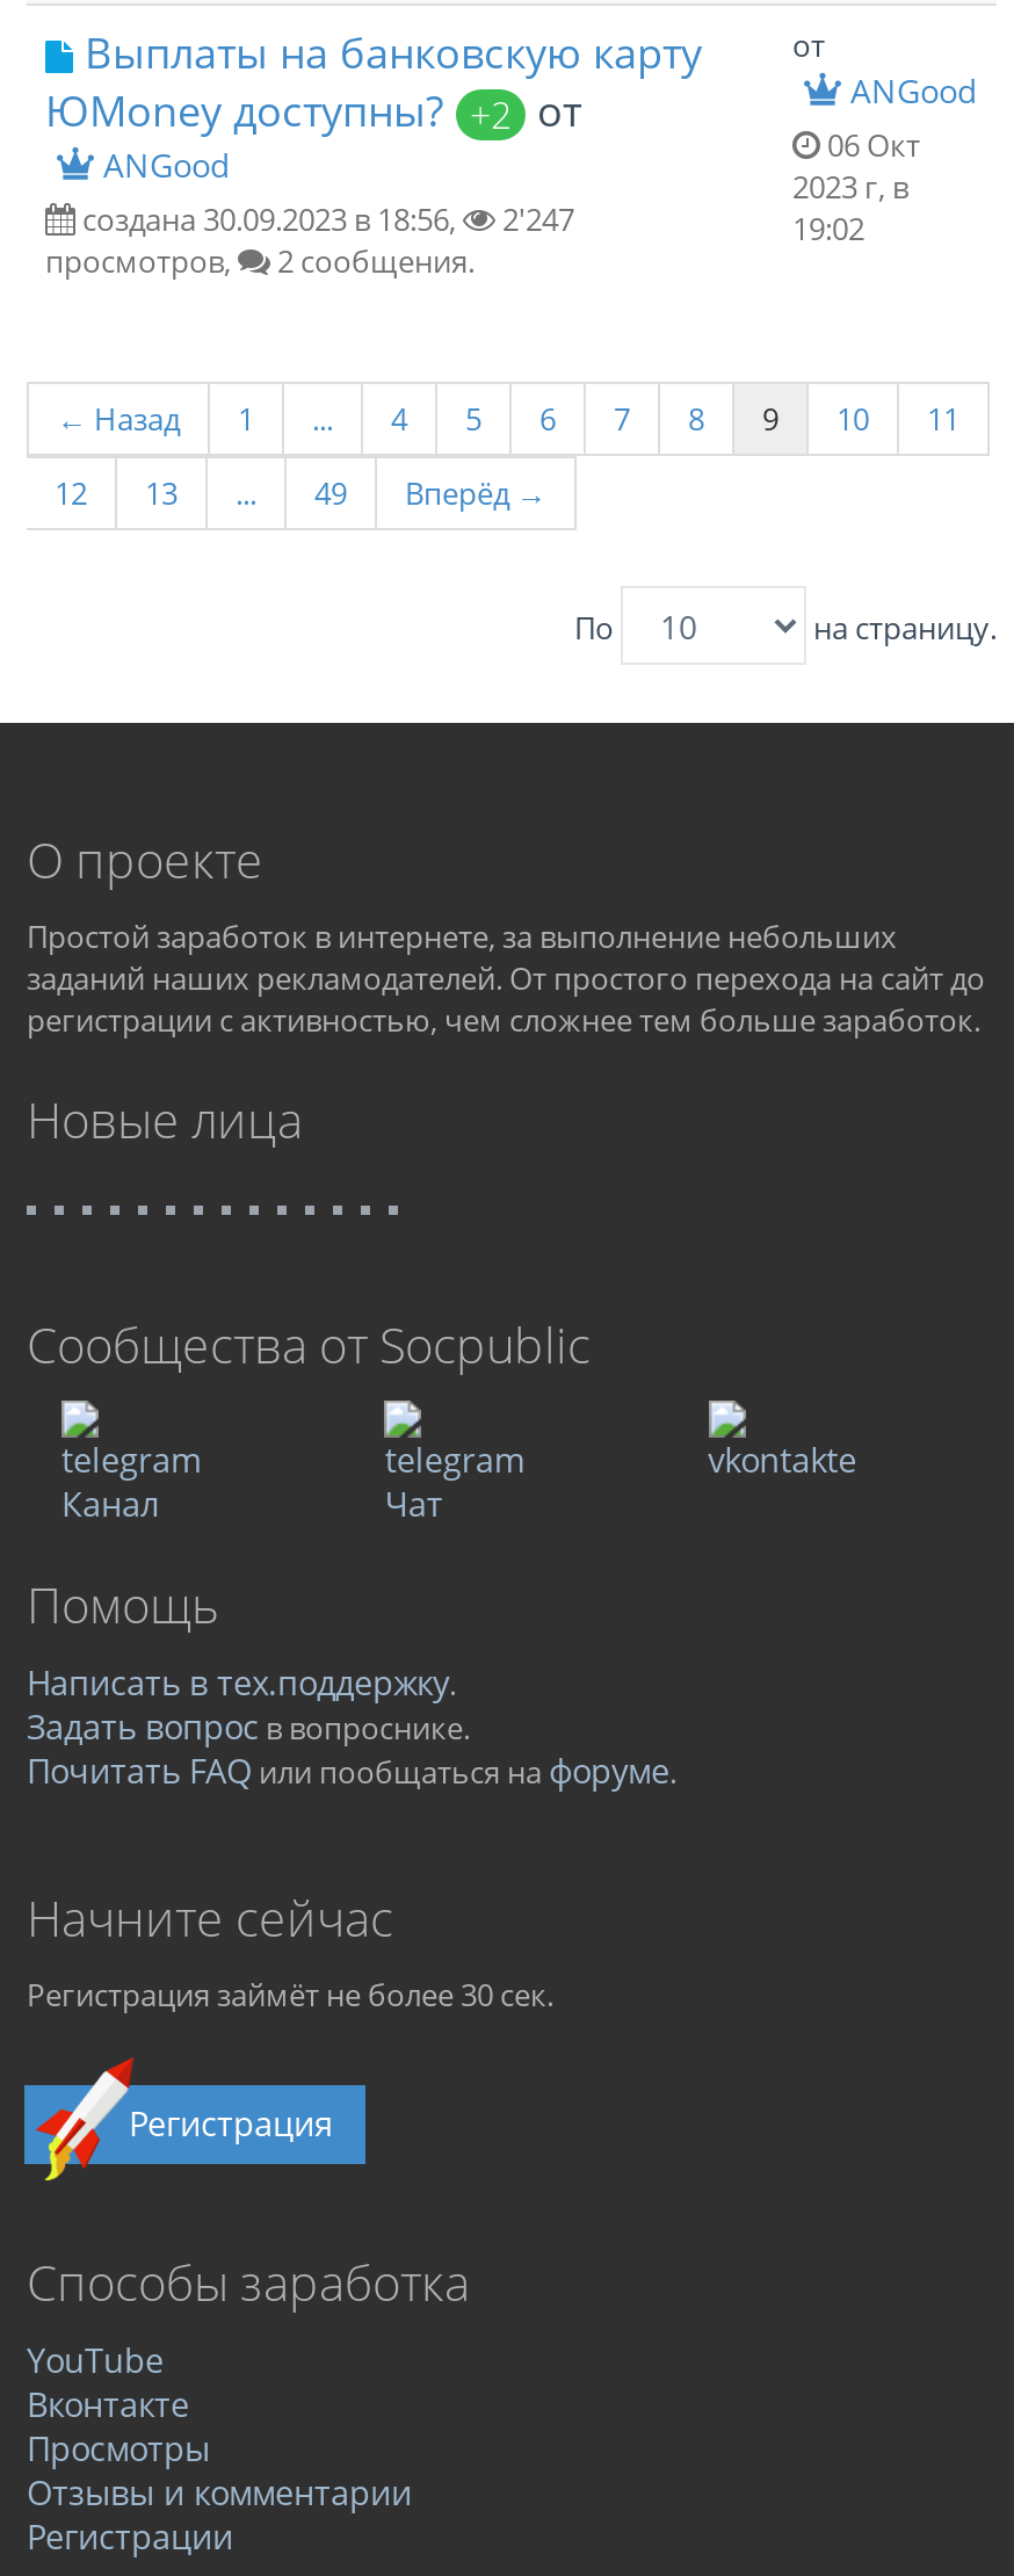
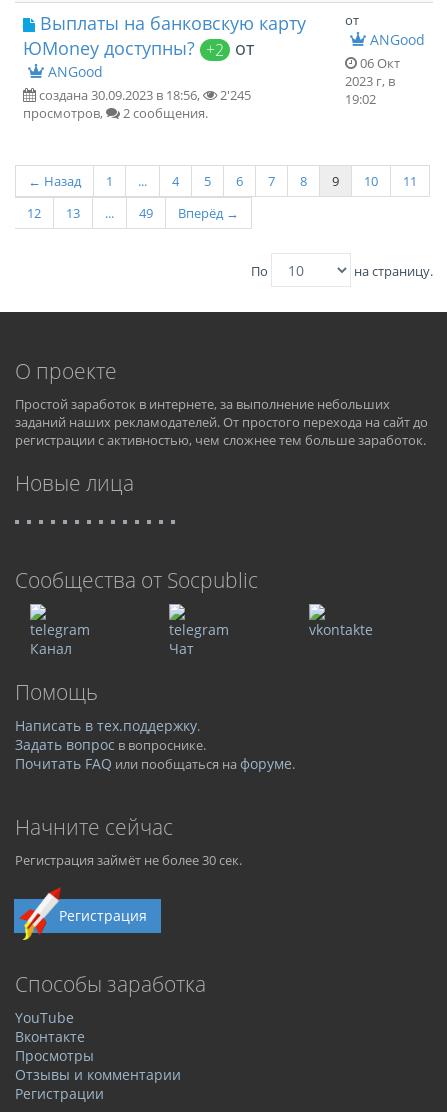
[75,199,574,241] создана 30.09.2023 в 18:56, 2'247 -> [36,86,251,104] создана 30.09.2023 в 18:56, 2'245

